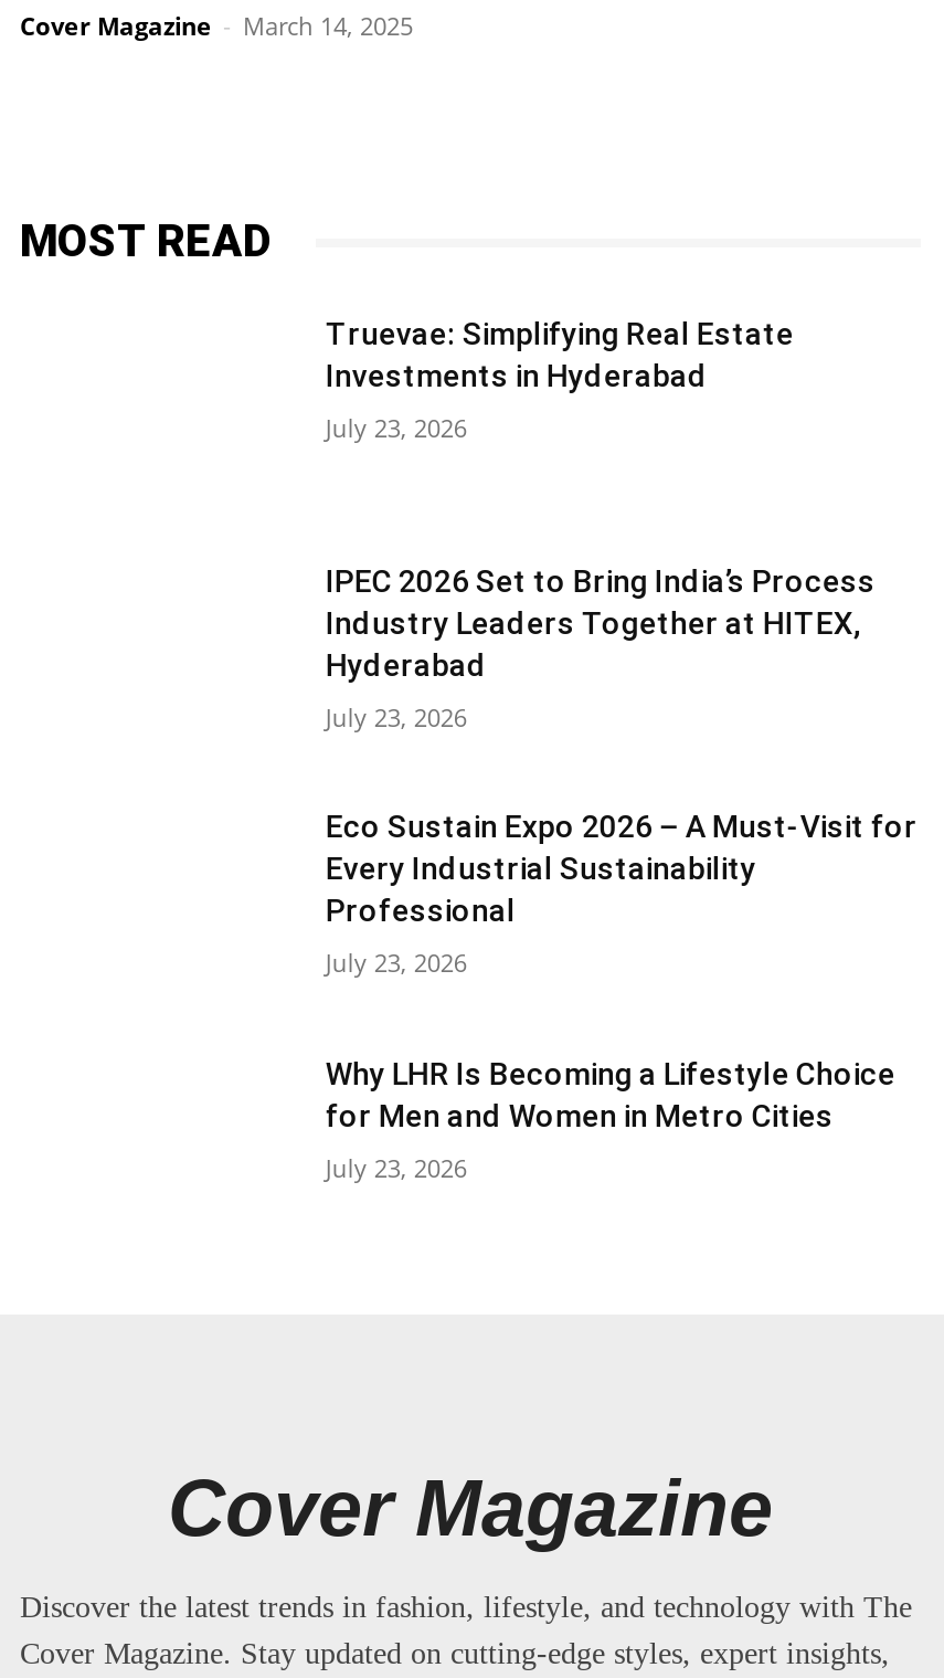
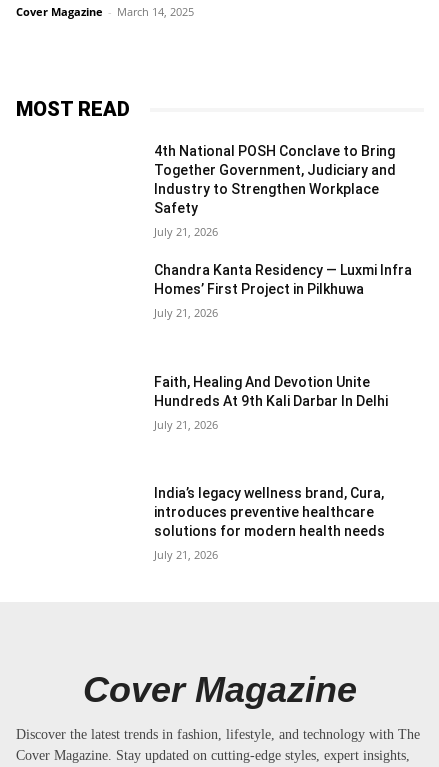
[325,316,794,393] Truevae: Simplifying Real Estate | Investments in Hyderabad -> [154,143,396,216] 4th National POSH Conclave to Bring | Together Government, Judiciary and | Industry to Strengthen Workplace | Safety
[325,411,467,444] July 23, 2026 -> [154,224,218,239] July 21, 2026
[325,563,875,682] IPEC 2026 Set to Bring India’s Process | Industry Leaders Together at HITEX, | Hyderabad -> [154,262,412,297] Chandra Kanta Residency — Luxmi Infra | Homes’ First Project in Pilkhuwa
[325,700,467,733] July 23, 2026 -> [154,305,218,320] July 21, 2026
[325,809,917,929] Eco Sustain Expo 2026 – A Must-Visit for | Every Industrial Sustainability | Professional -> [154,374,388,409] Faith, Healing And Devotion Unite | Hundreds At 9th Kali Darbar In Delhi
[325,946,467,979] July 23, 2026 -> [154,417,218,432] July 21, 2026
[325,1056,895,1133] Why LHR Is Becoming a Lifestyle Choice | for Men and Women in Metro Cities -> [154,485,385,539] India’s legacy wellness brand, Cura, | introduces preventive healthcare | solutions for modern health needs
[325,1151,467,1184] July 23, 2026 -> [154,547,218,562] July 21, 2026

